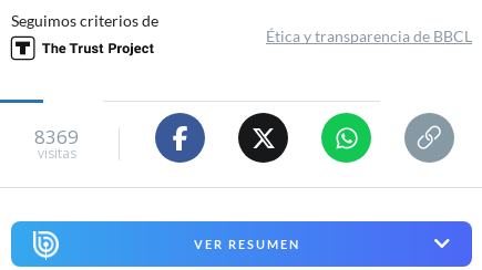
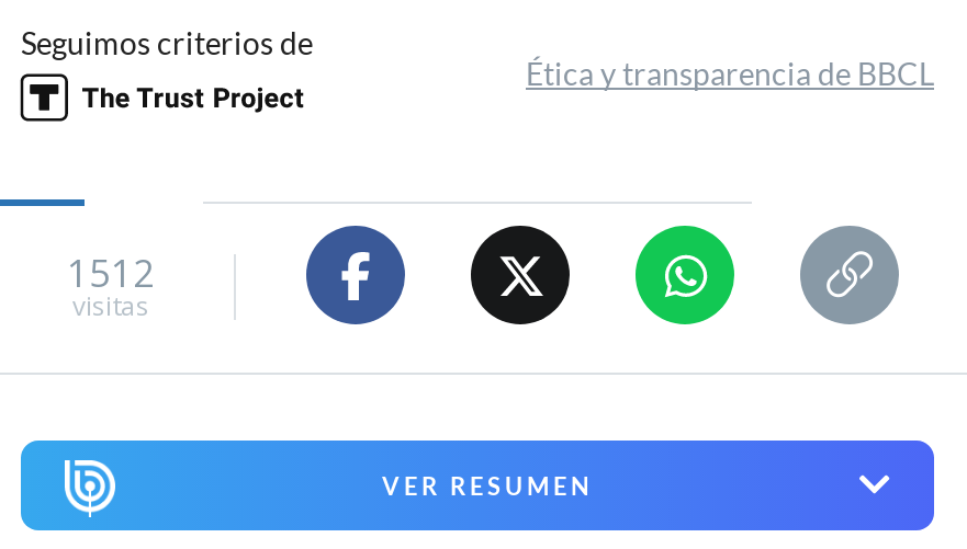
[34,123,79,149] 8369 -> [67,247,155,297] 1512

